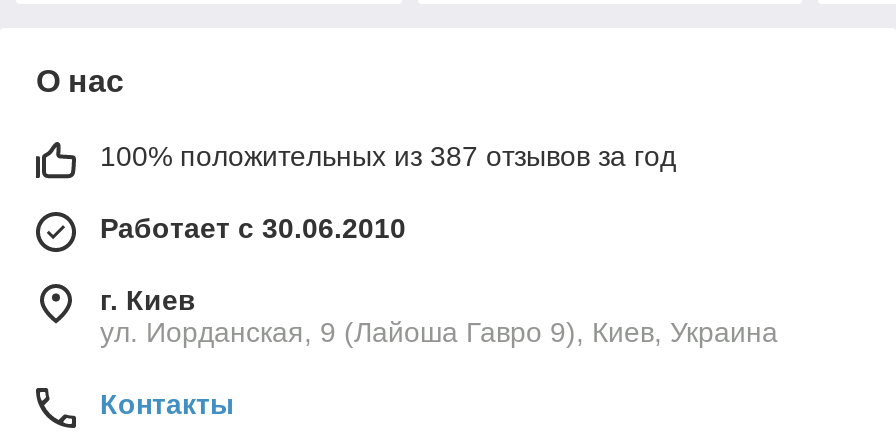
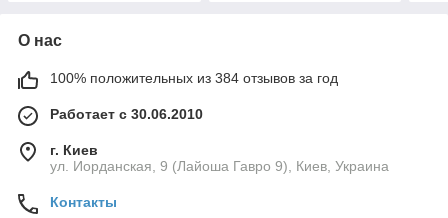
[100,140,676,172] 100% положительных из 387 отзывов за год -> [50,70,338,86] 100% положительных из 384 отзывов за год

